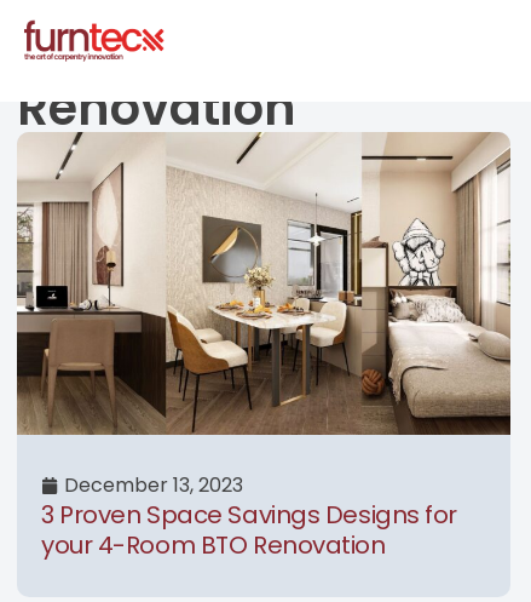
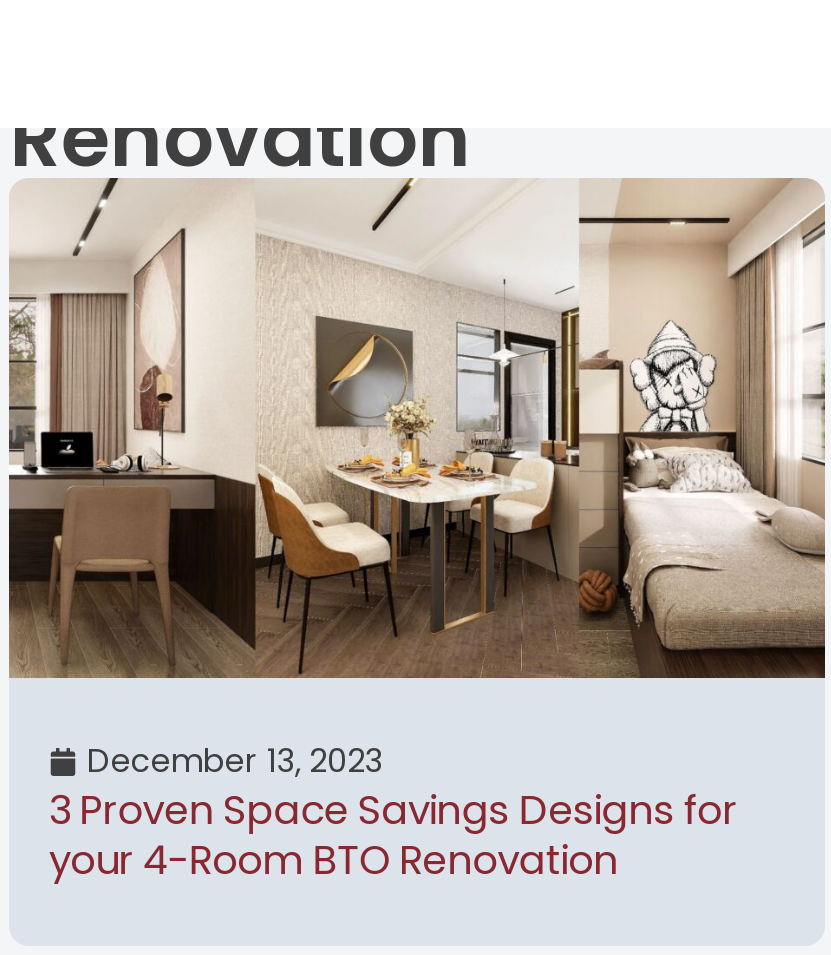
[23,19,165,62] [image] -> none

